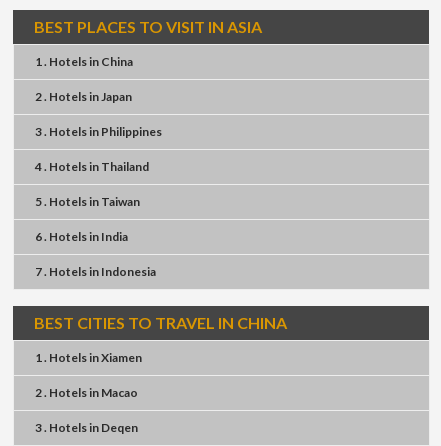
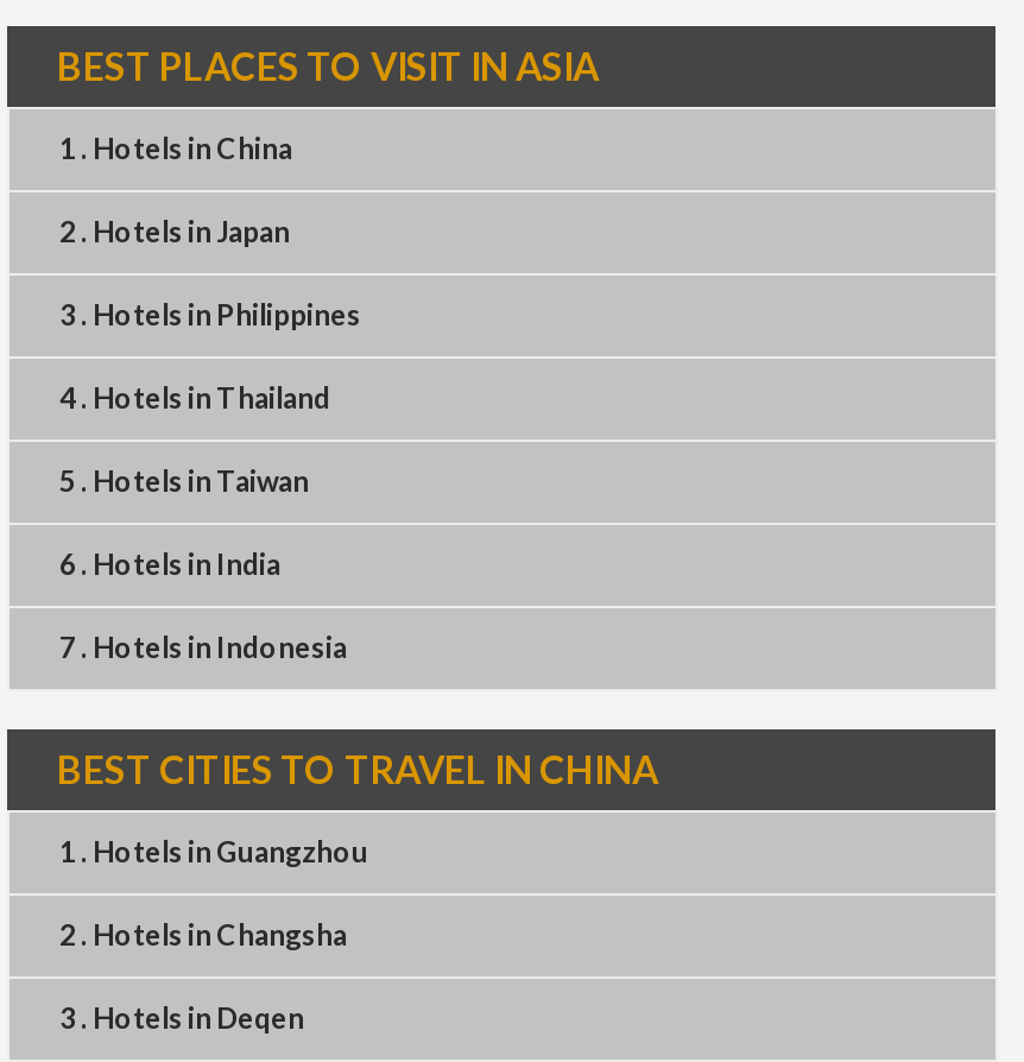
[35,350,142,365] 1 . Hotels in Xiamen -> [59,835,368,871] 1 . Hotels in Guangzhou
[35,385,138,400] 2 . Hotels in Macao -> [59,918,347,954] 2 . Hotels in Changsha

